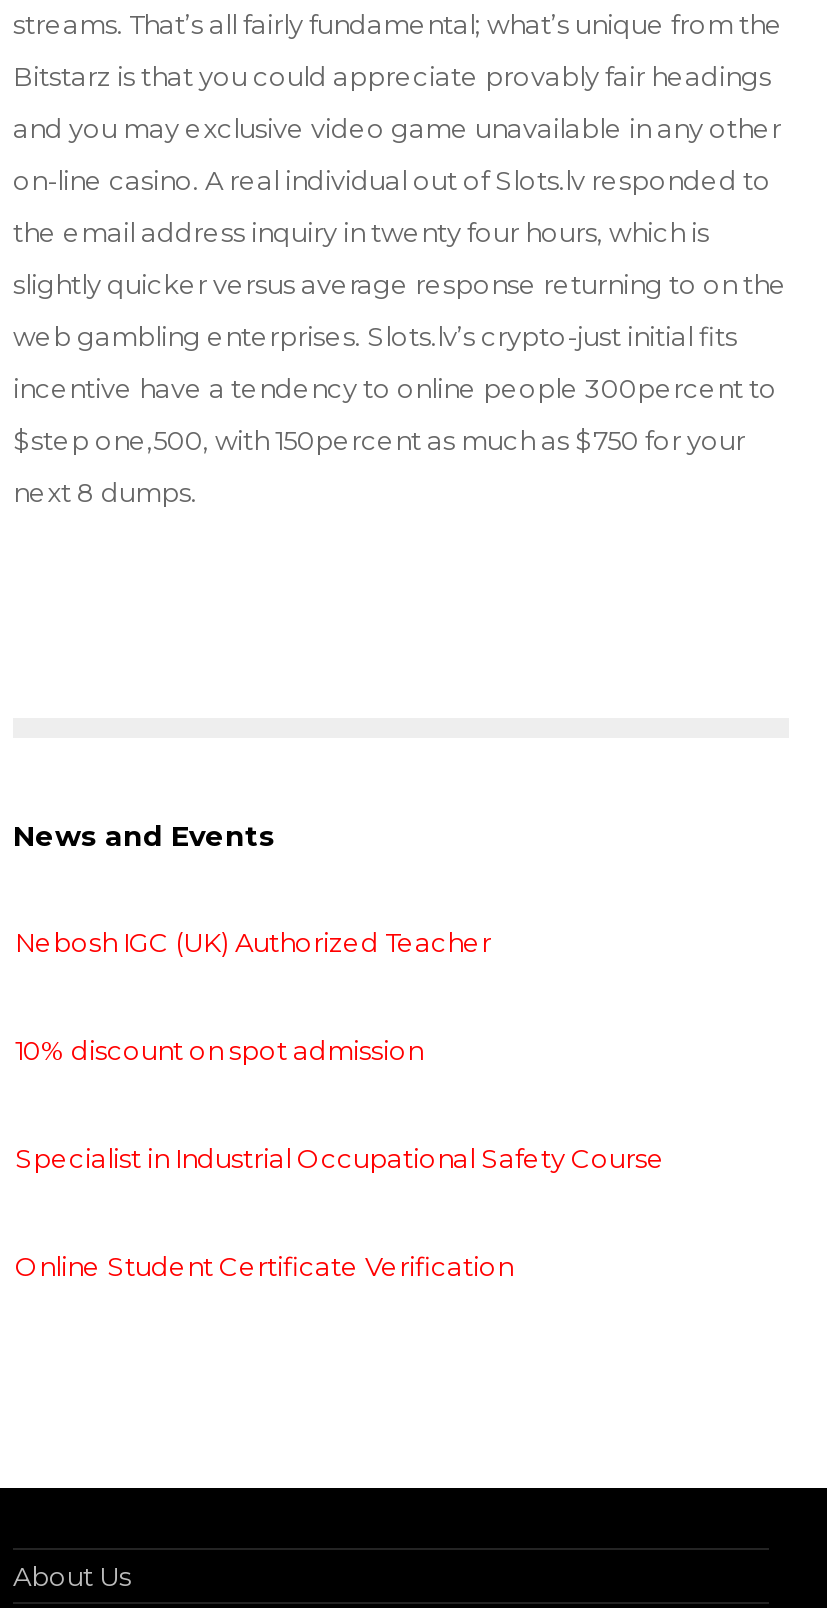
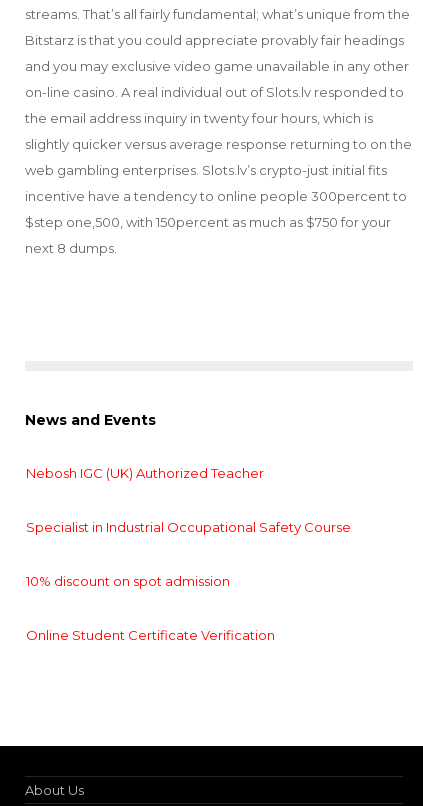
moved [15,1034,423,1066] -> [26,573,230,589]: 10% discount on spot admission
moved [15,1142,665,1174] -> [26,519,351,535]: Specialist in Industrial Occupational Safety Course

